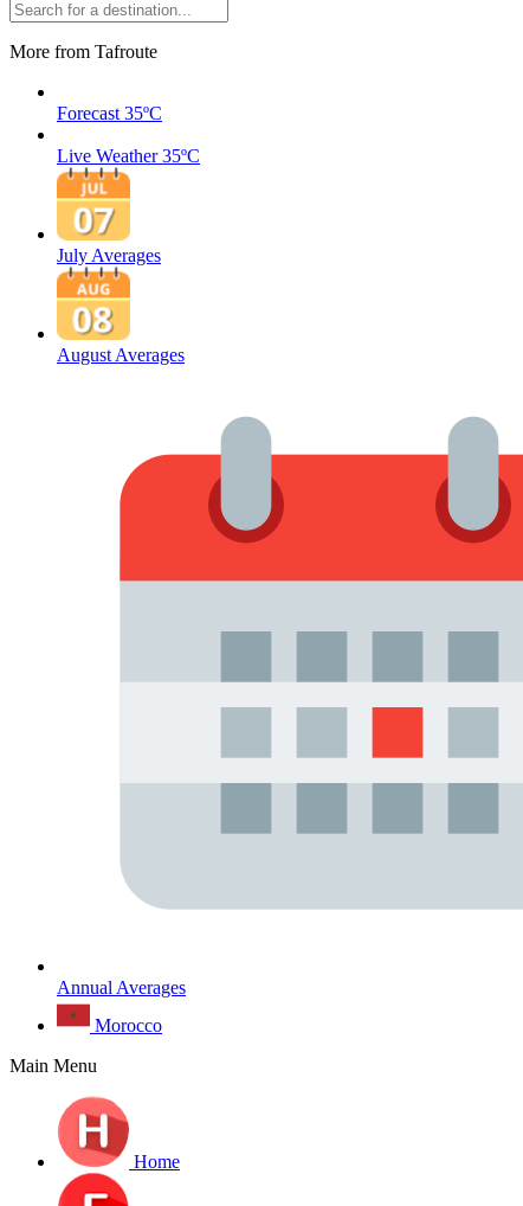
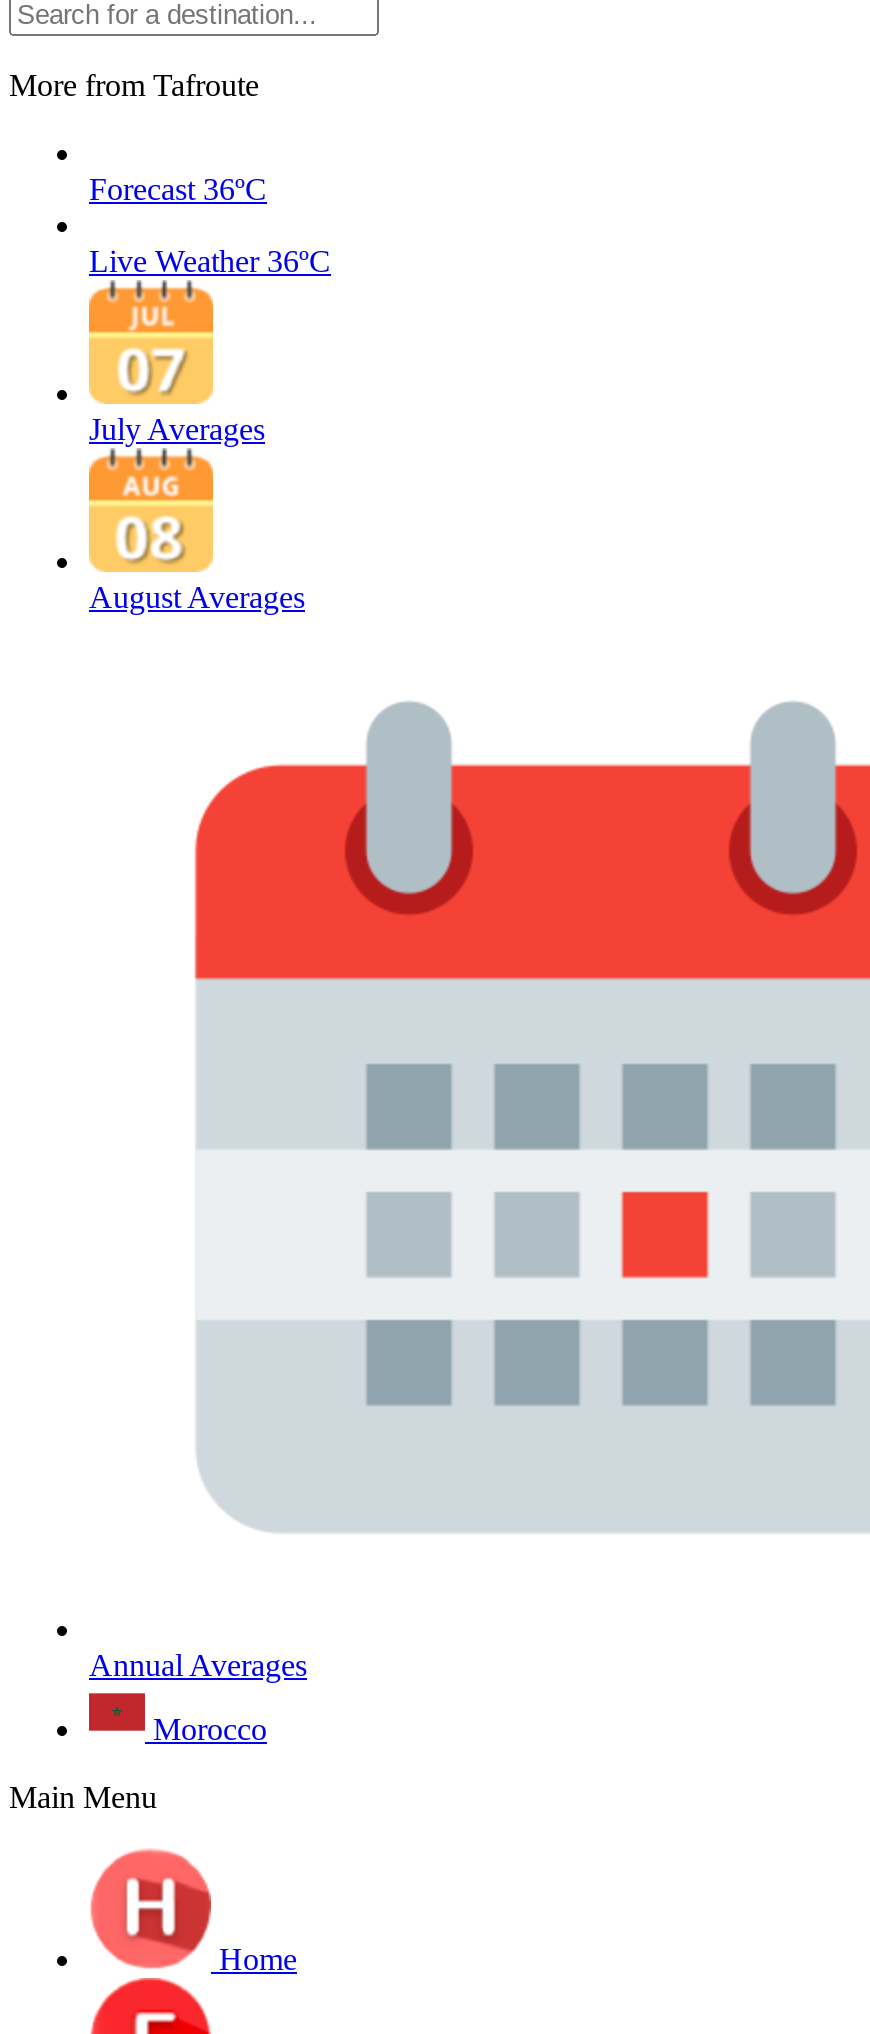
[57,103,162,123] Forecast 35ºC -> [89,172,267,206] Forecast 36ºC
[57,146,200,166] Live Weather 35ºC -> [89,244,331,278] Live Weather 36ºC

